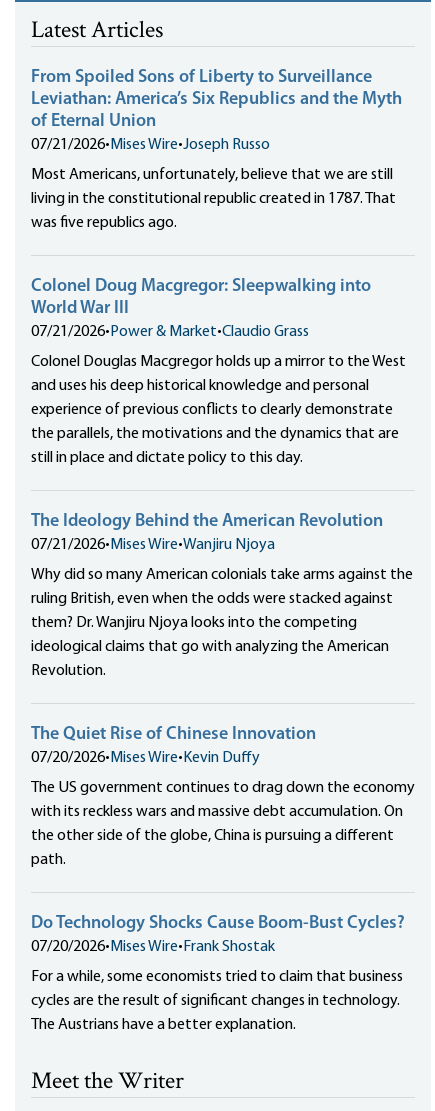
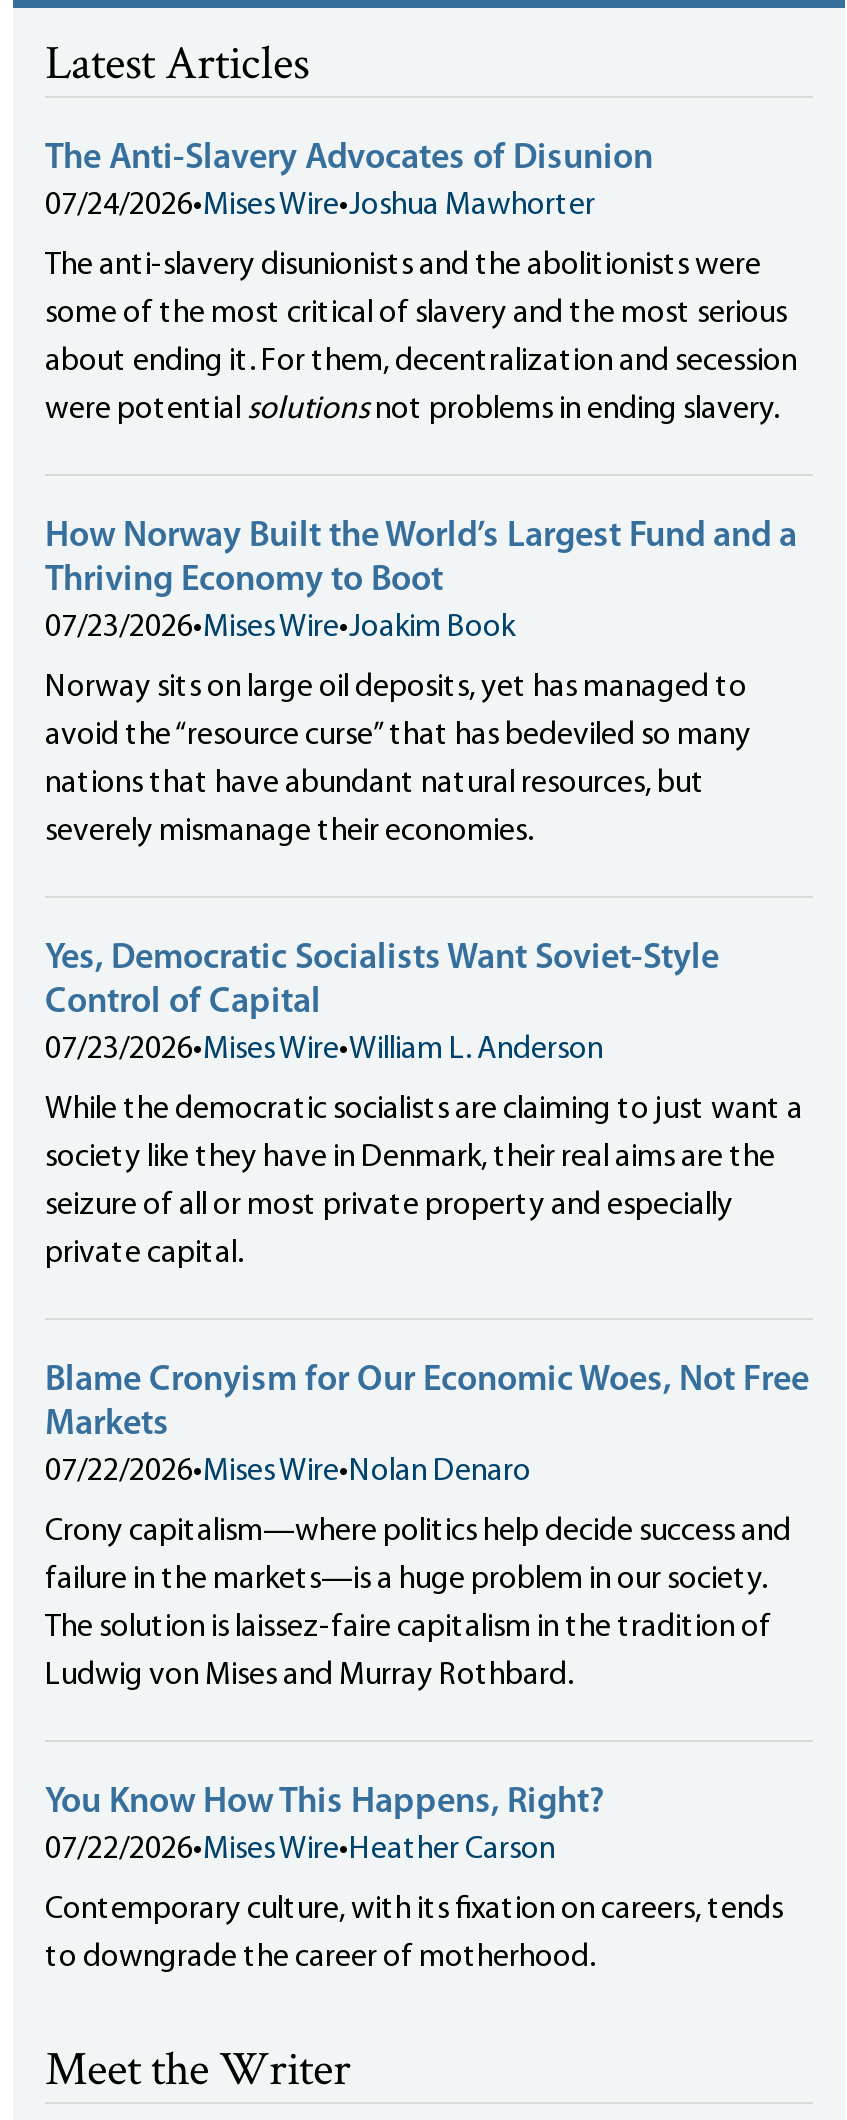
[31,68,415,1033] From Spoiled Sons of Liberty to Surveillance | Leviathan: America’s Six Republics and the Myth | of Eternal Union | 07/21/2026• Mises Wire•Joseph Russo | Most Americans, unfortunately, believe that we are still | living in the constitutional republic created in 1787. That | was five republics ago. | Colonel Doug Macgregor: Sleepwalking into | World War III | 07/21/2026• Power & Market•Claudio Grass | Colonel Douglas Macgregor holds up a mirror to the West | and uses his deep historical knowledge and personal | experience of previous conflicts to clearly demonstrate | the parallels, the motivations and the dynamics that are | still in place and dictate policy to this day. | The Ideology Behind the American Revolution | 07/21/2026• Mises Wire•Wanjiru Njoya | Why did so many American colonials take arms against the | ruling British, even when the odds were stacked against | them? Dr. Wanjiru Njoya looks into the competing | ideological claims that go with analyzing the American | Revolution. | The Quiet Rise of Chinese Innovation | 07/20/2026• Mises Wire• Kevin Duffy | The US government continues to drag down the economy | with its reckless wars and massive debt accumulation. On | the other side of the globe, China is pursuing a different | path. | Do Technology Shocks Cause Boom-Bust Cycles? | 07/20/2026• Mises Wire• Frank Shostak | For a while, some economists tried to claim that business | cycles are the result of significant changes in technology. | The Austrians have a better explanation. -> [45,140,809,1974] The Anti-Slavery Advocates of Disunion | 07/24/2026•Mises Wire•Joshua Mawhorter | The anti-slavery disunionists and the abolitionists were | some of the most critical of slavery and the most serious | about ending it. For them, decentralization and secession | were potential solutions not problems in ending slavery. | How Norway Built the World’s Largest Fund and a | Thriving Economy to Boot | 07/23/2026•Mises Wire•Joakim Book | Norway sits on large oil deposits, yet has managed to | avoid the “resource curse” that has bedeviled so many | nations that have abundant natural resources, but | severely mismanage their economies. | Yes, Democratic Socialists Want Soviet-Style | Control of Capital | 07/23/2026•Mises Wire•William L. Anderson | While the democratic socialists are claiming to just want a | society like they have in Denmark, their real aims are the | seizure of all or most private property and especially | private capital. | Blame Cronyism for Our Economic Woes, Not Free | Markets | 07/22/2026•Mises Wire•Nolan Denaro | Crony capitalism—where politics help decide success and | failure in the markets—is a huge problem in our society. | The solution is laissez-faire capitalism in the tradition of | Ludwig von Mises and Murray Rothbard. | You Know How This Happens, Right? | 07/22/2026•Mises Wire•Heather Carson | Contemporary culture, with its fixation on careers, tends | to downgrade the career of motherhood.

